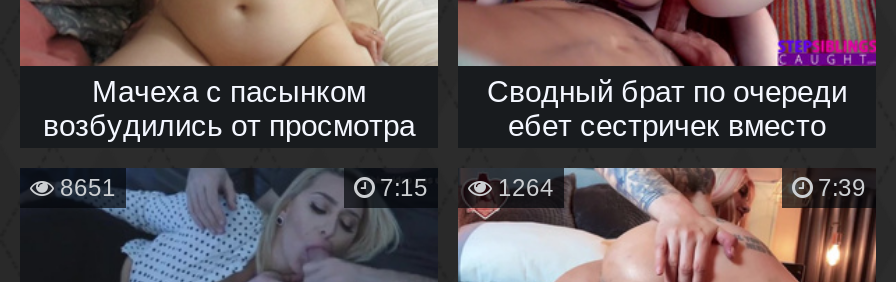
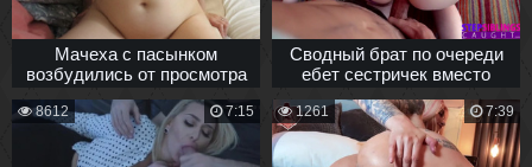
[54,174,116,202] 8651 -> [32,103,69,120] 8612
[492,174,554,202] 1264 -> [292,103,329,120] 1261

